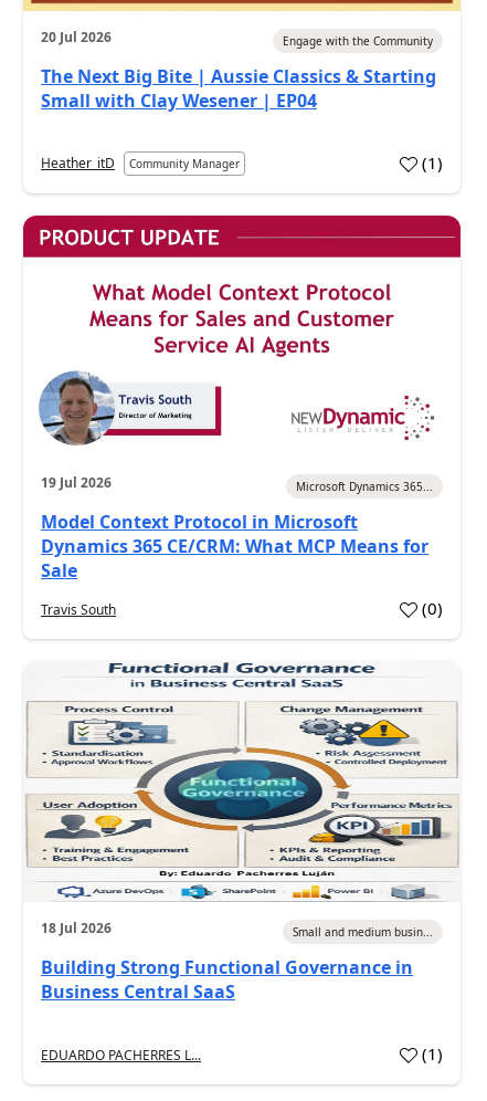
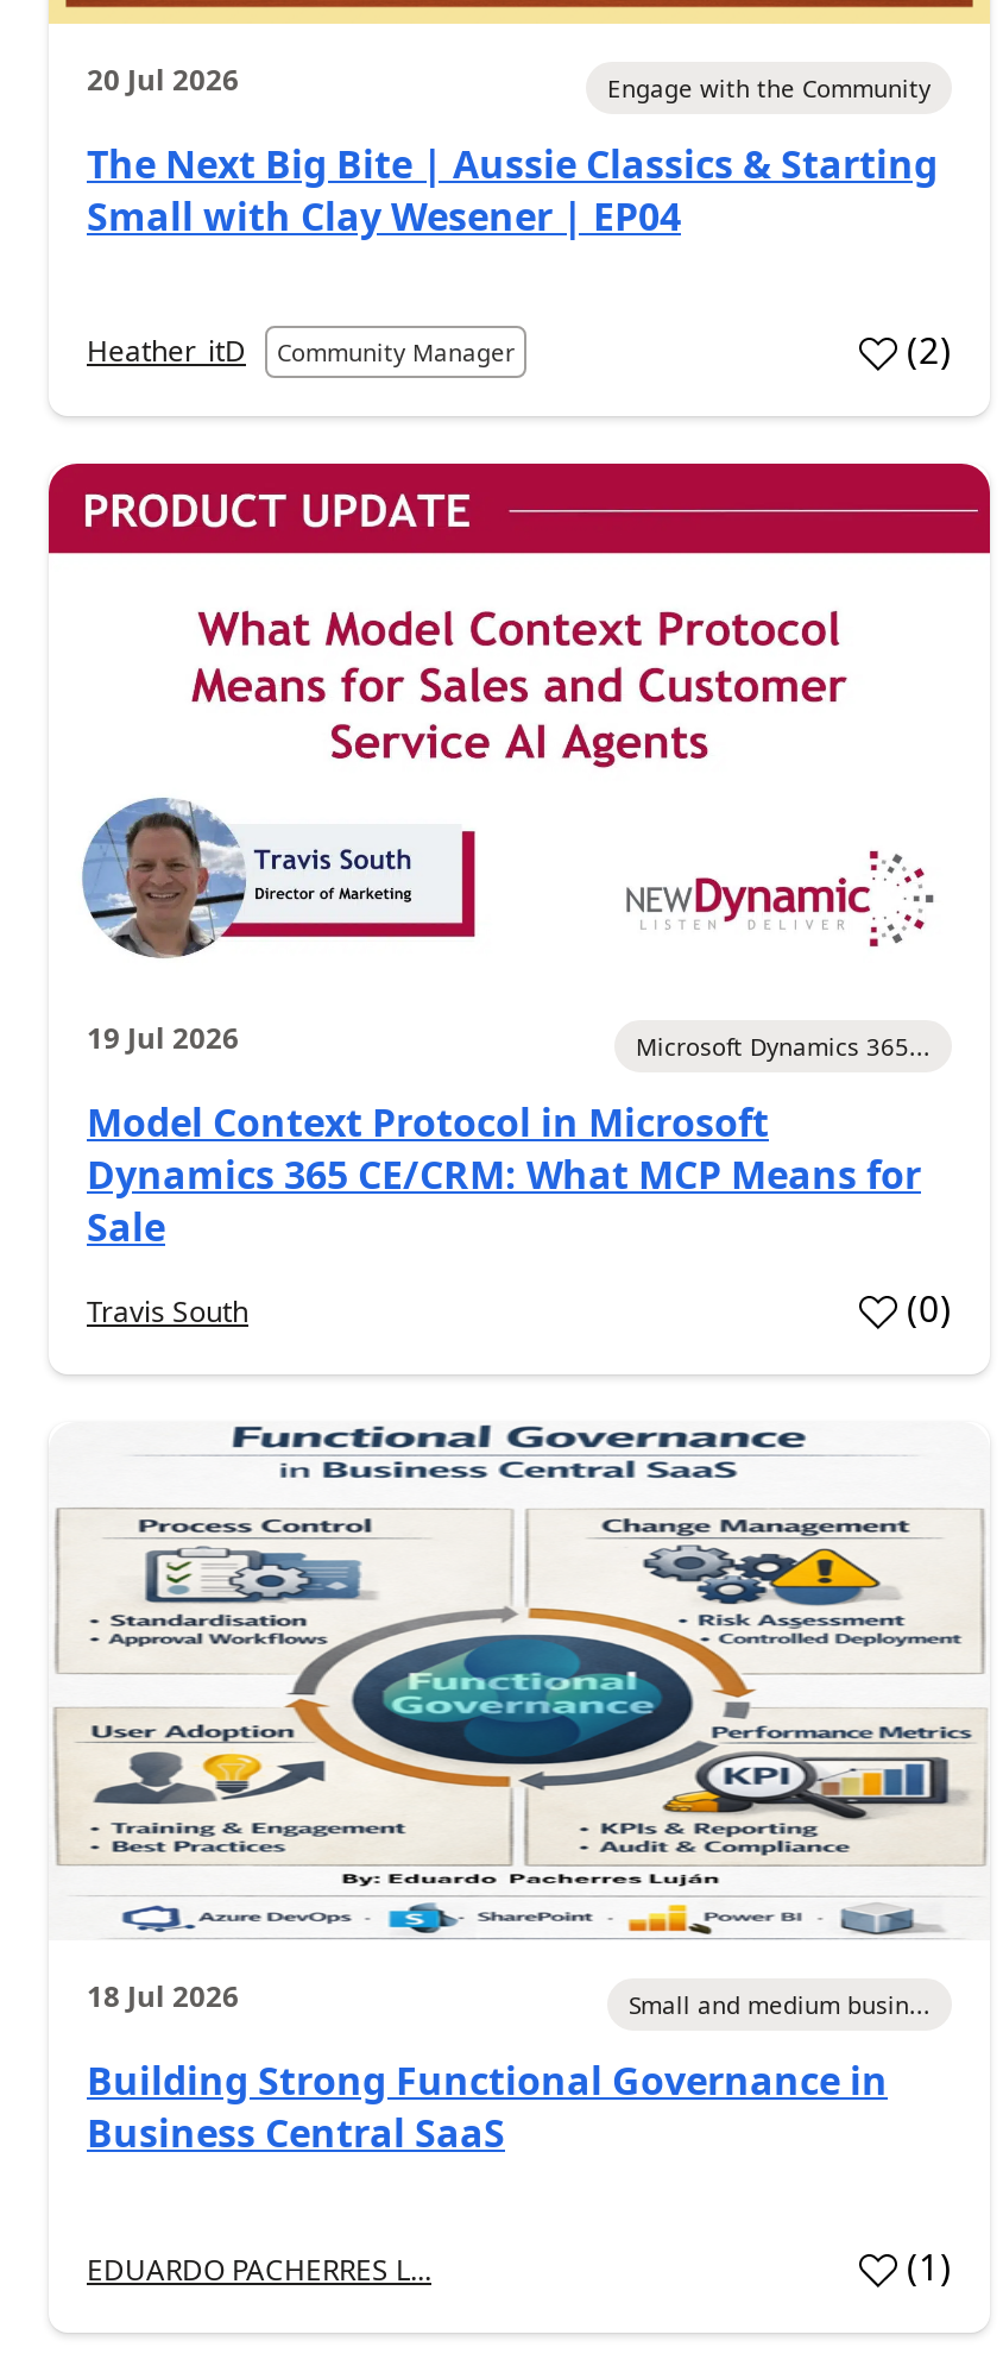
[422,151,443,174] (1) -> [907,326,952,373] (2)

